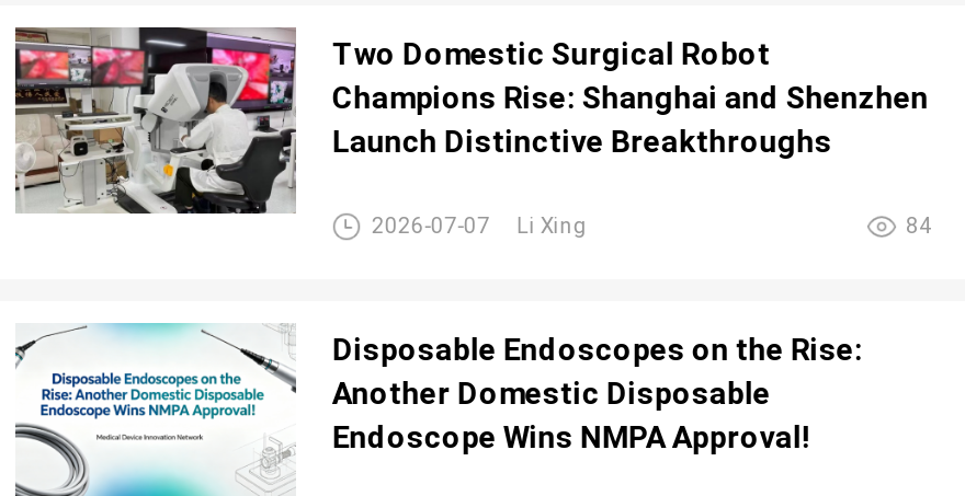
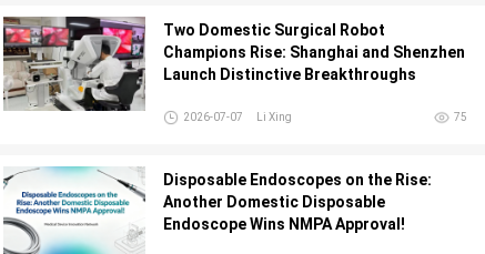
[906,213,932,237] 84 -> [454,111,467,123] 75

